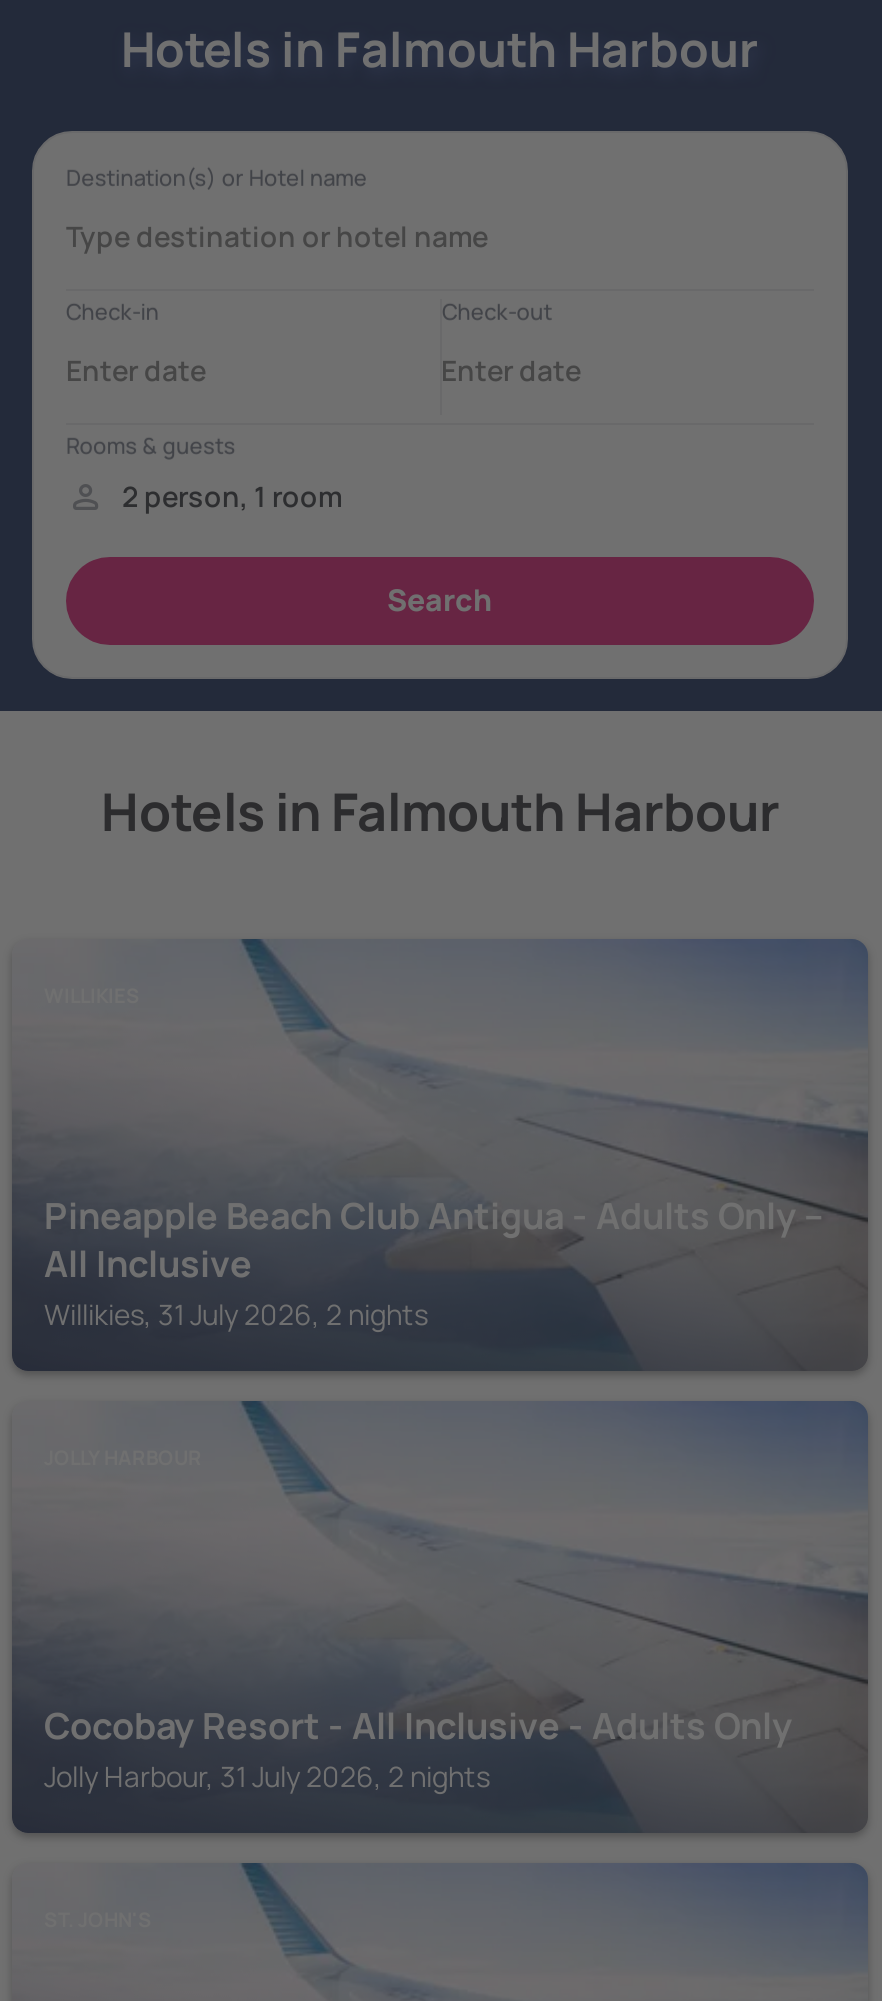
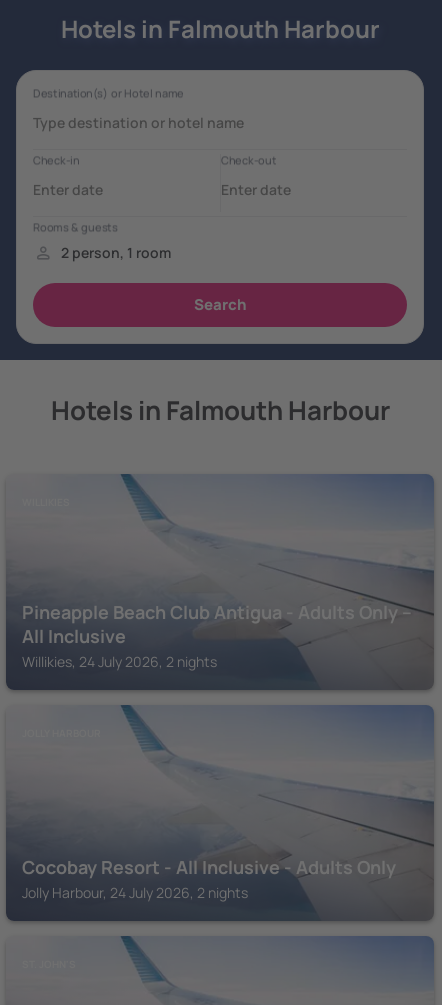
[44,1295,428,1333] Willikies, 31 July 2026, 2 nights -> [22,652,217,671] Willikies, 24 July 2026, 2 nights
[44,1757,490,1795] Jolly Harbour, 31 July 2026, 2 nights -> [22,883,248,902] Jolly Harbour, 24 July 2026, 2 nights

